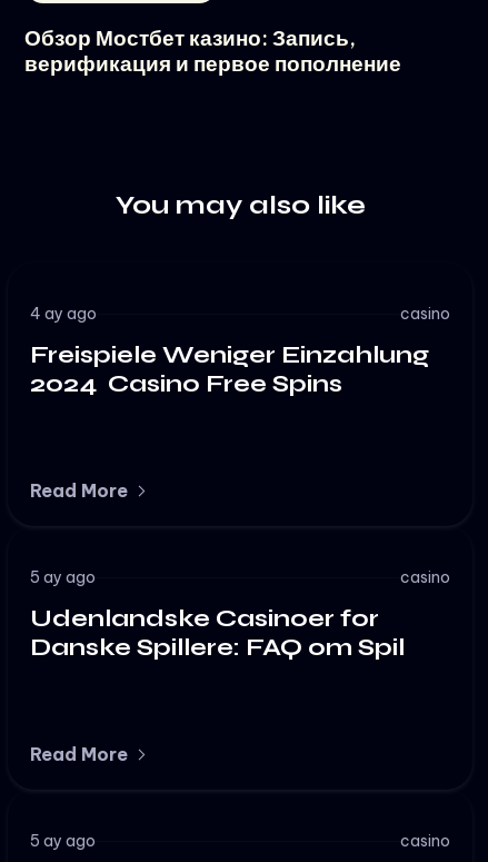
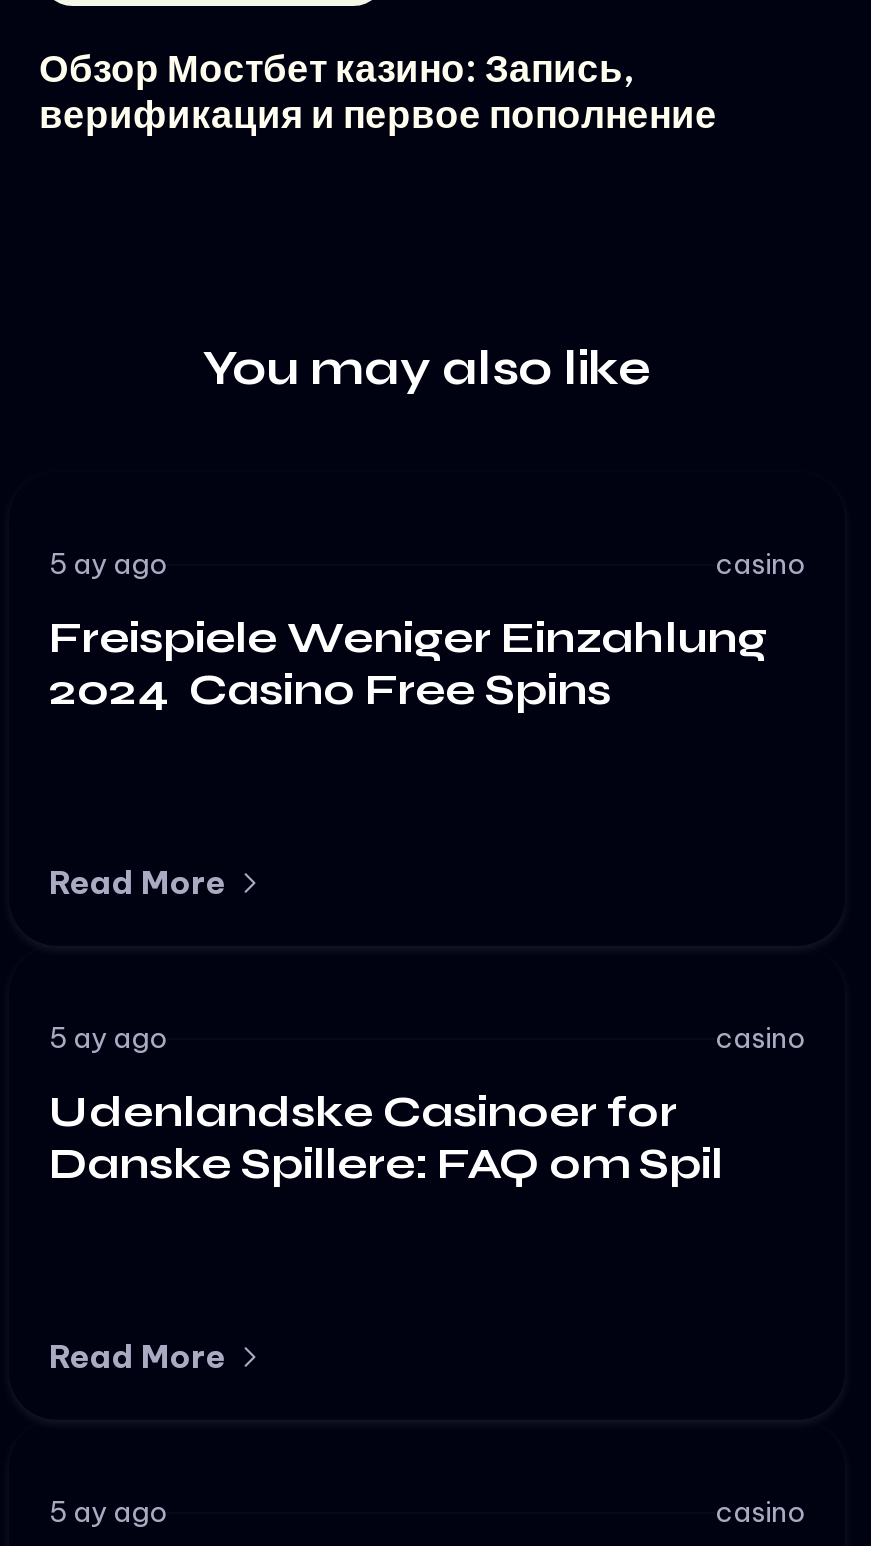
[30,304,97,324] 4 ay ago -> [49,547,167,583] 5 ay ago

